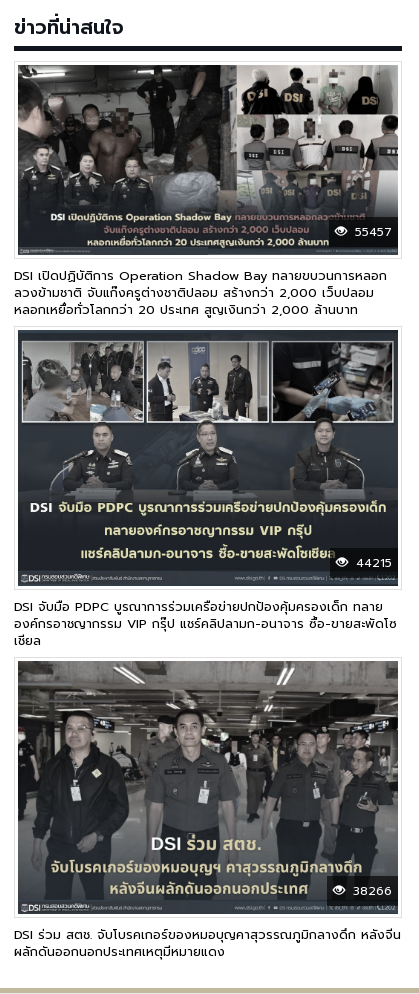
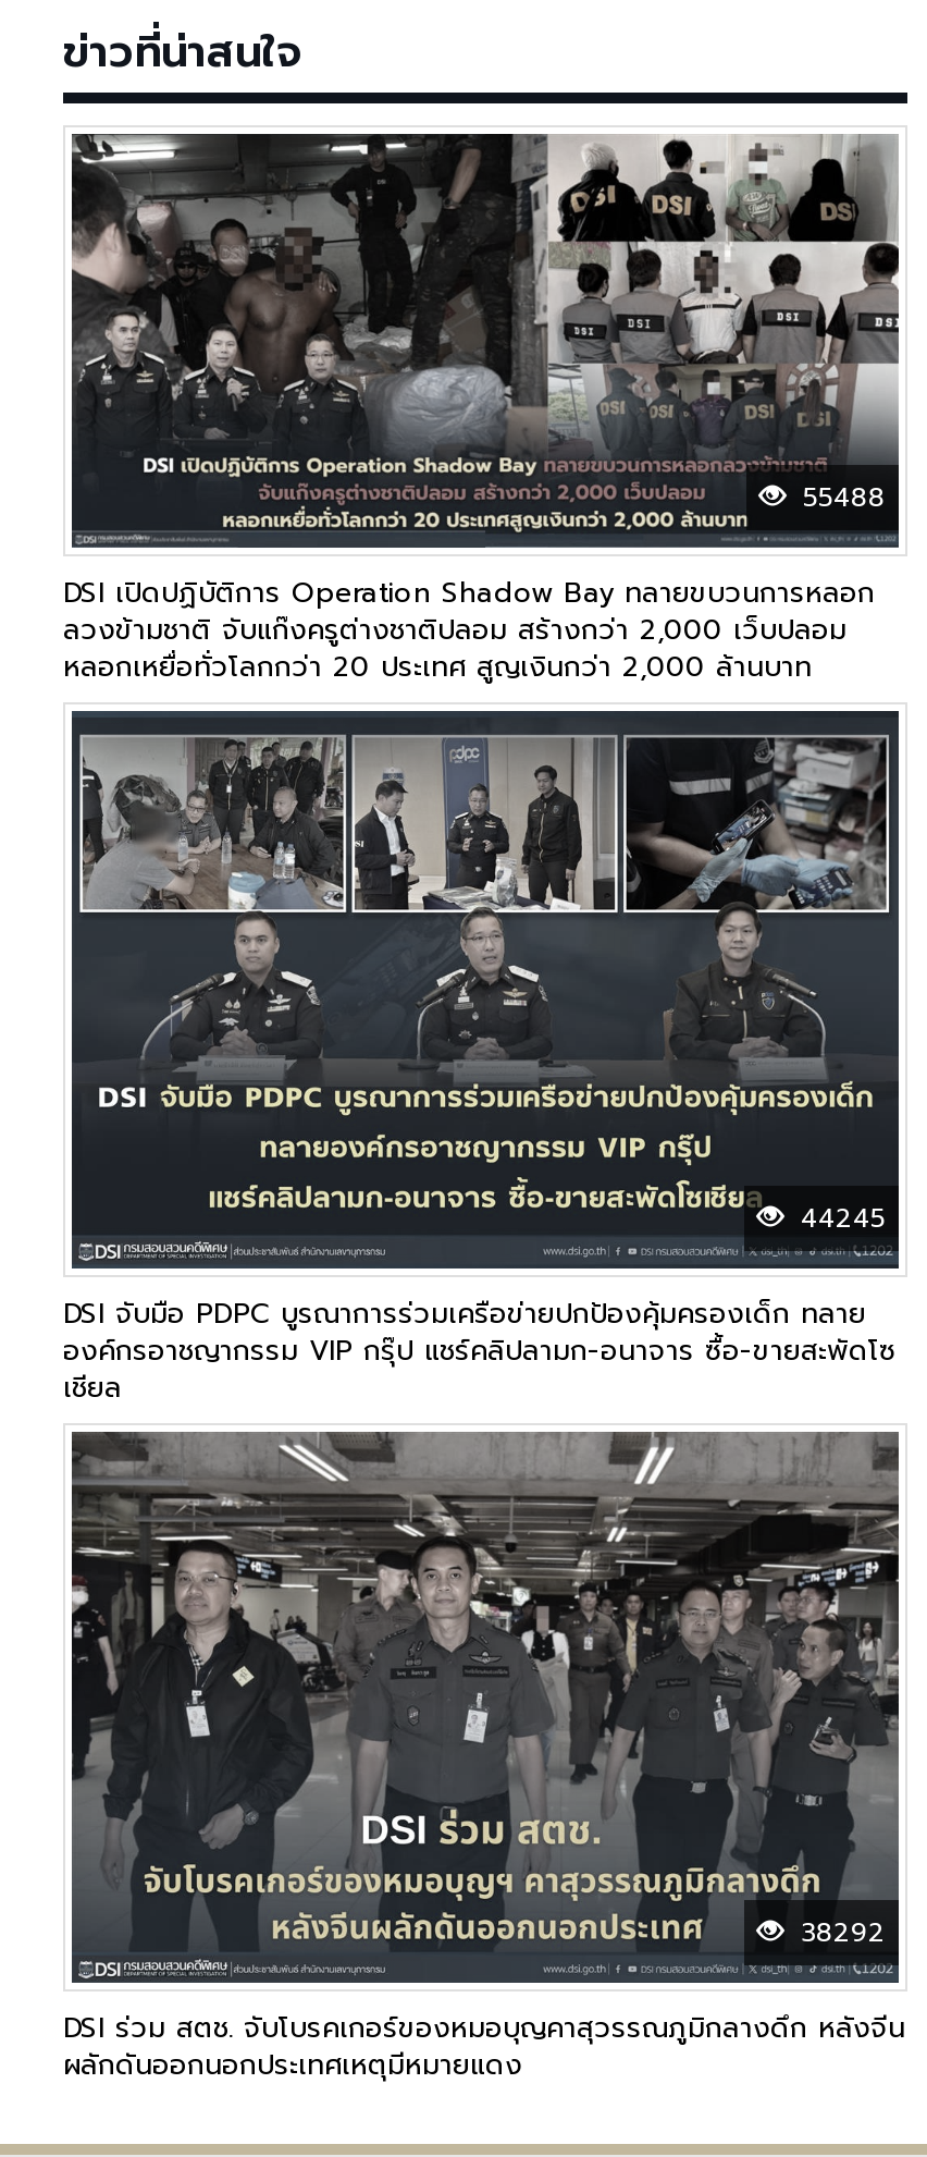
[347,223,392,241] 55457 -> [786,479,886,518] 55488
[348,554,392,572] 44215 -> [783,1199,886,1238] 44245
[345,882,392,900] 38266 -> [783,1913,886,1952] 38292

